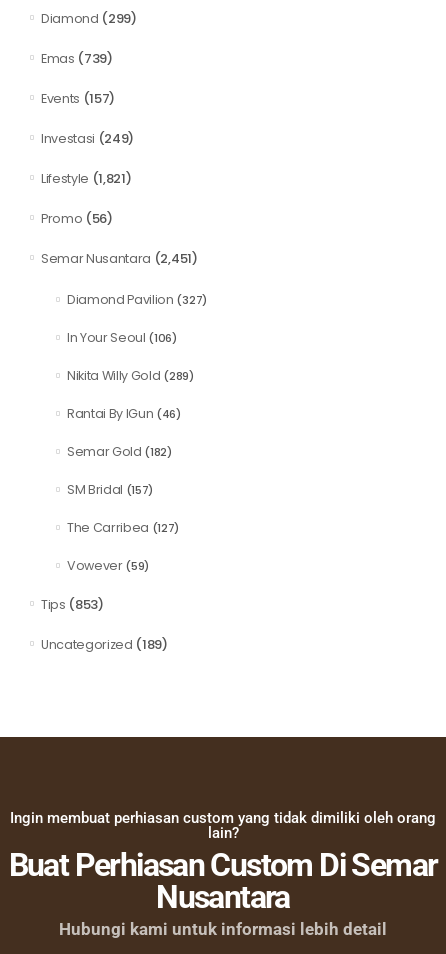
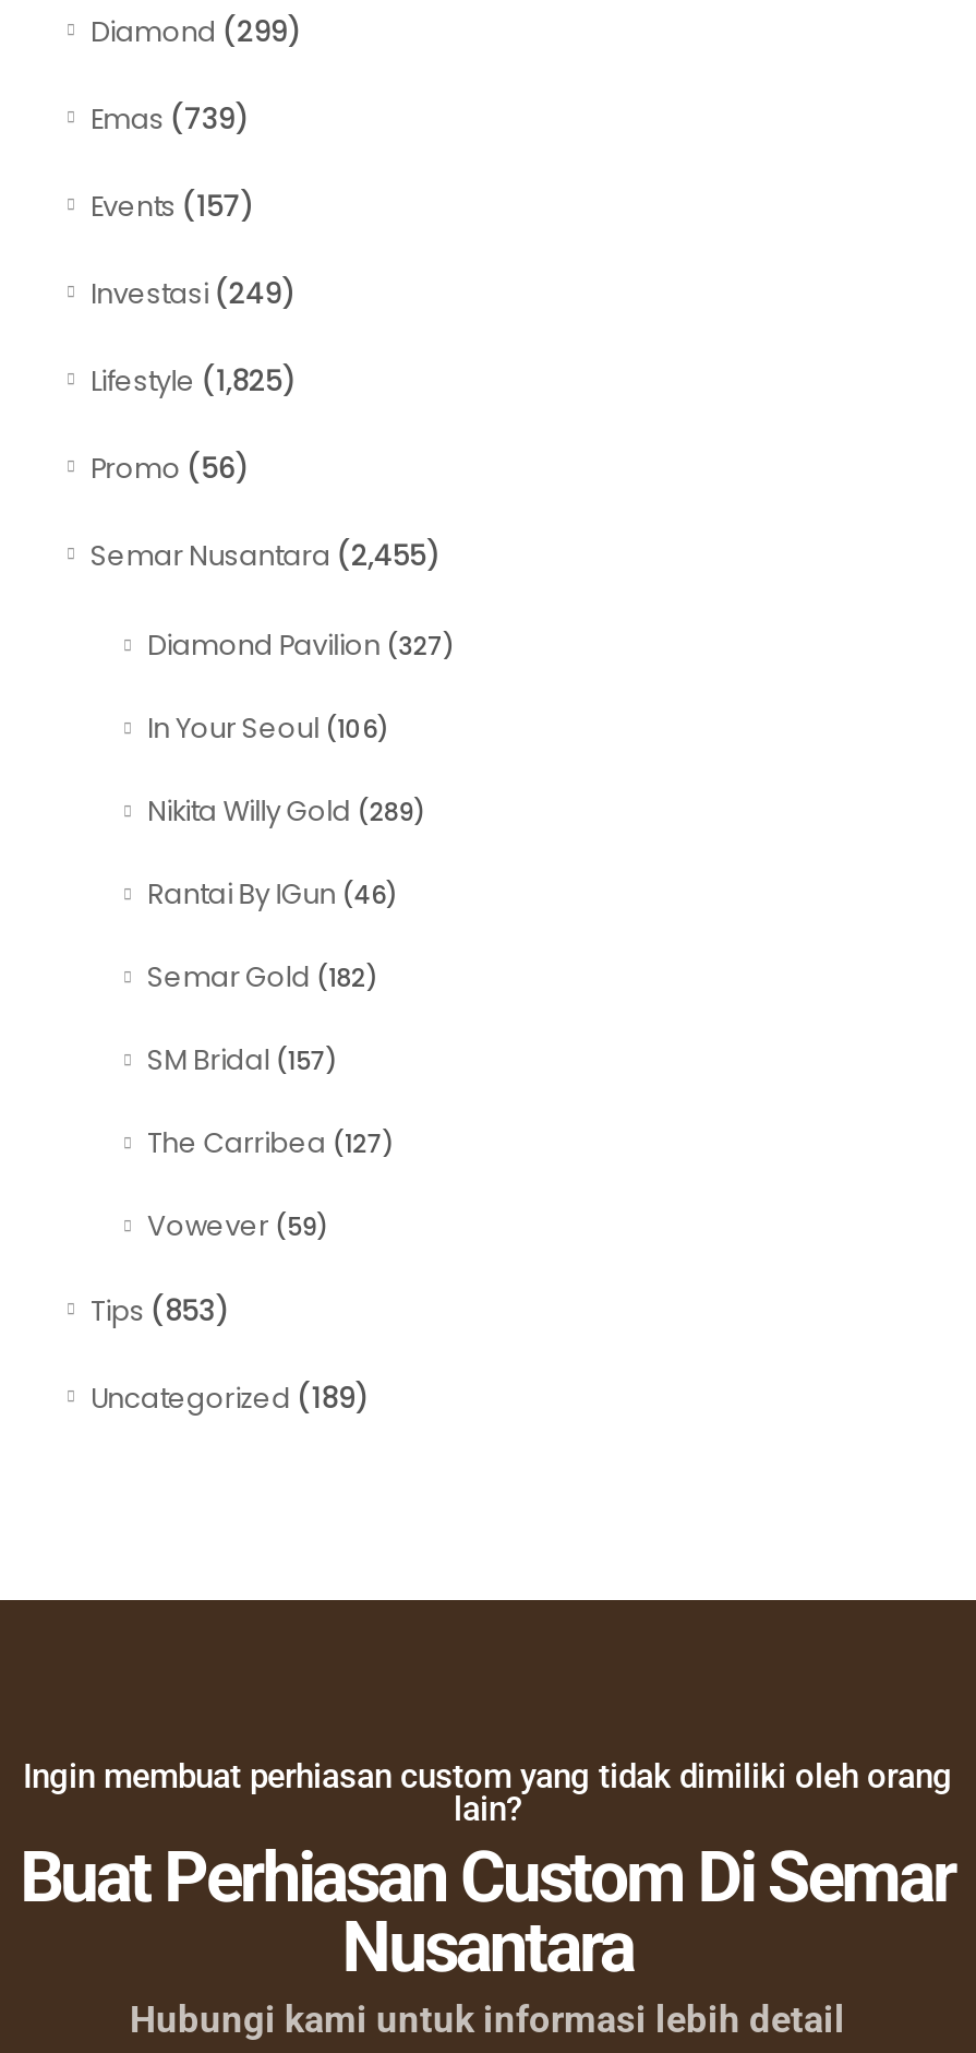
[41,169,131,188] Lifestyle (1,821) -> [91,361,294,402] Lifestyle (1,825)
[41,249,197,268] Semar Nusantara (2,451) -> [91,535,438,577] Semar Nusantara (2,455)

